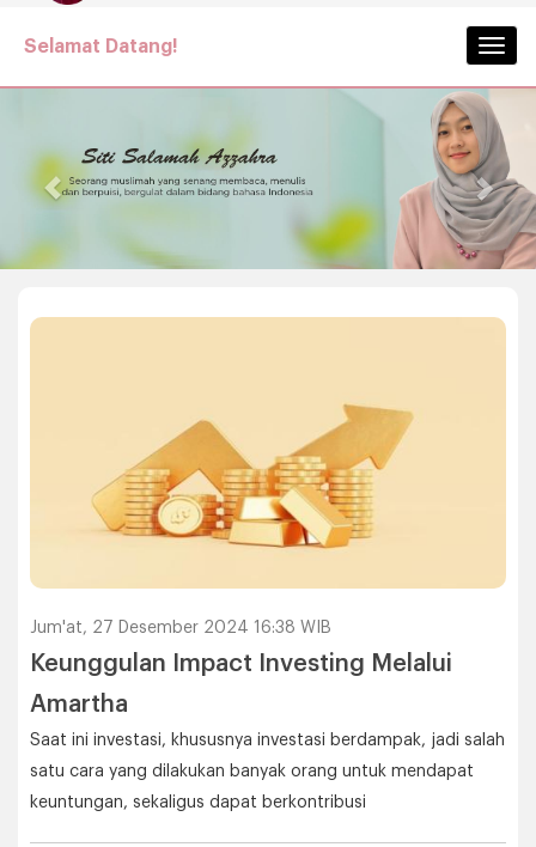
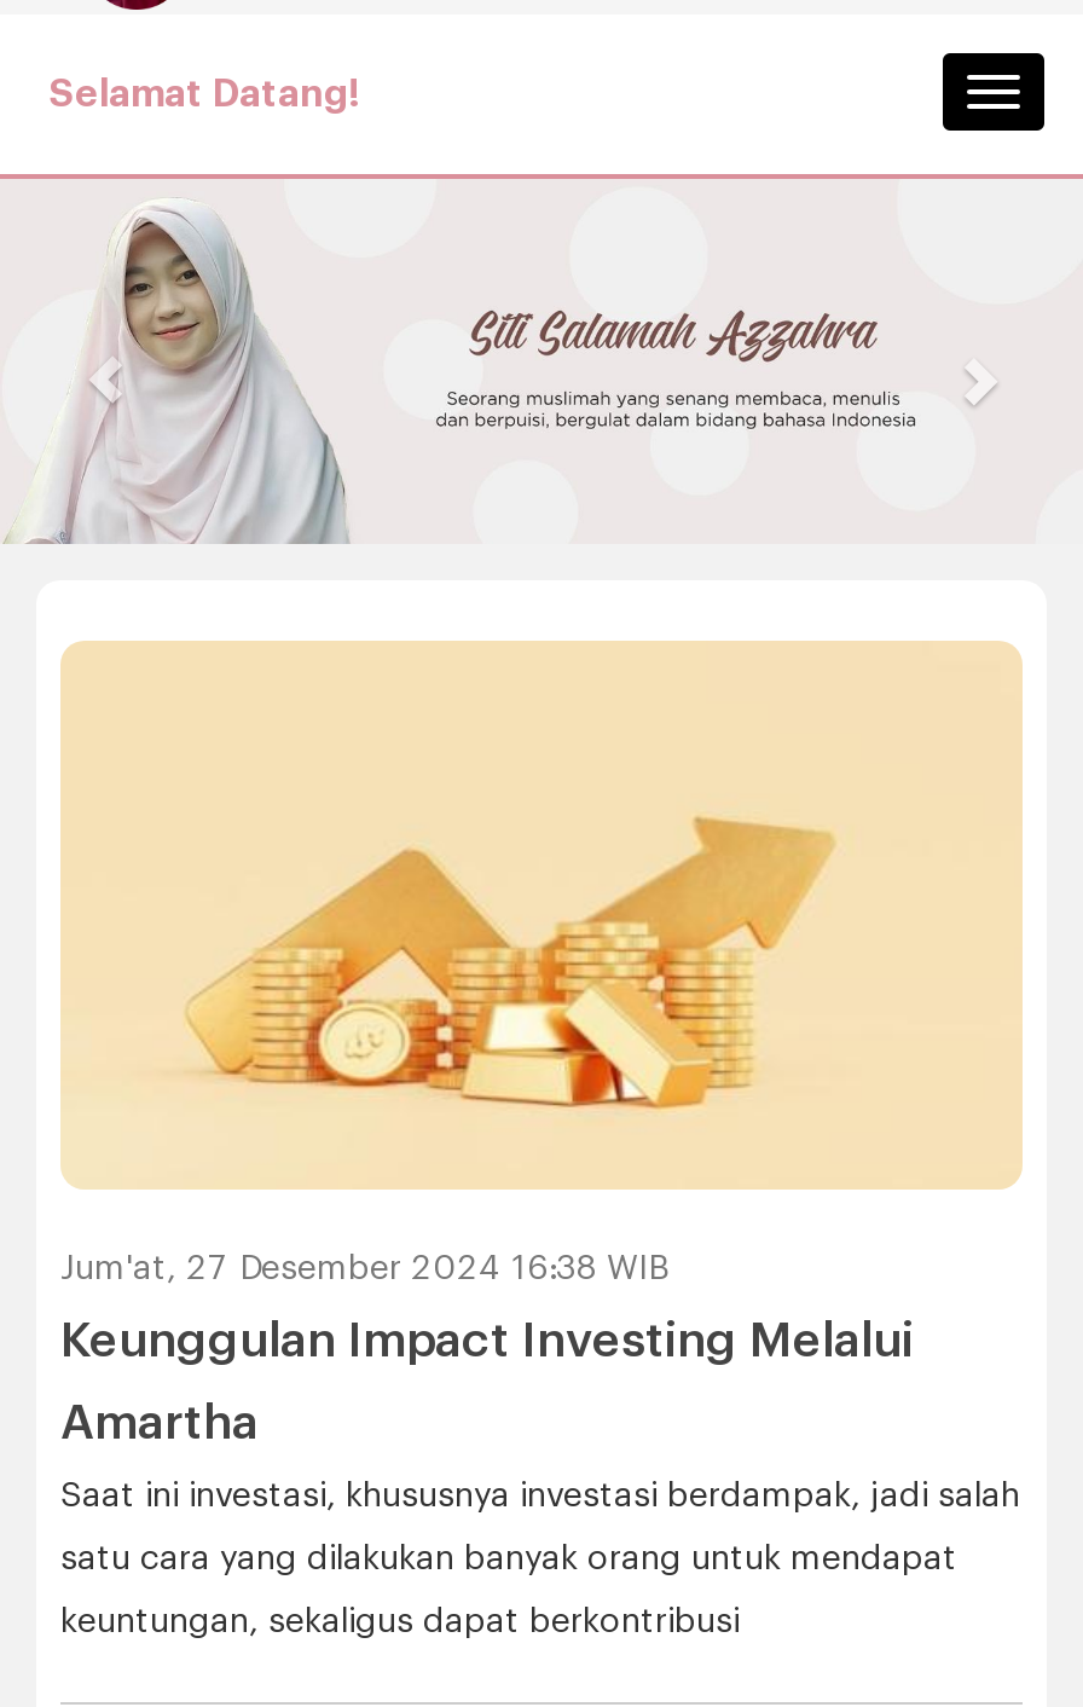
[4,89,532,270] [image] -> [7,179,1076,544] [image]

